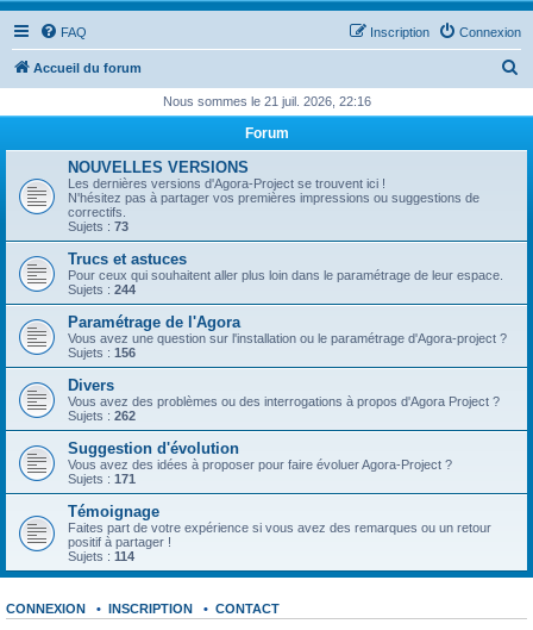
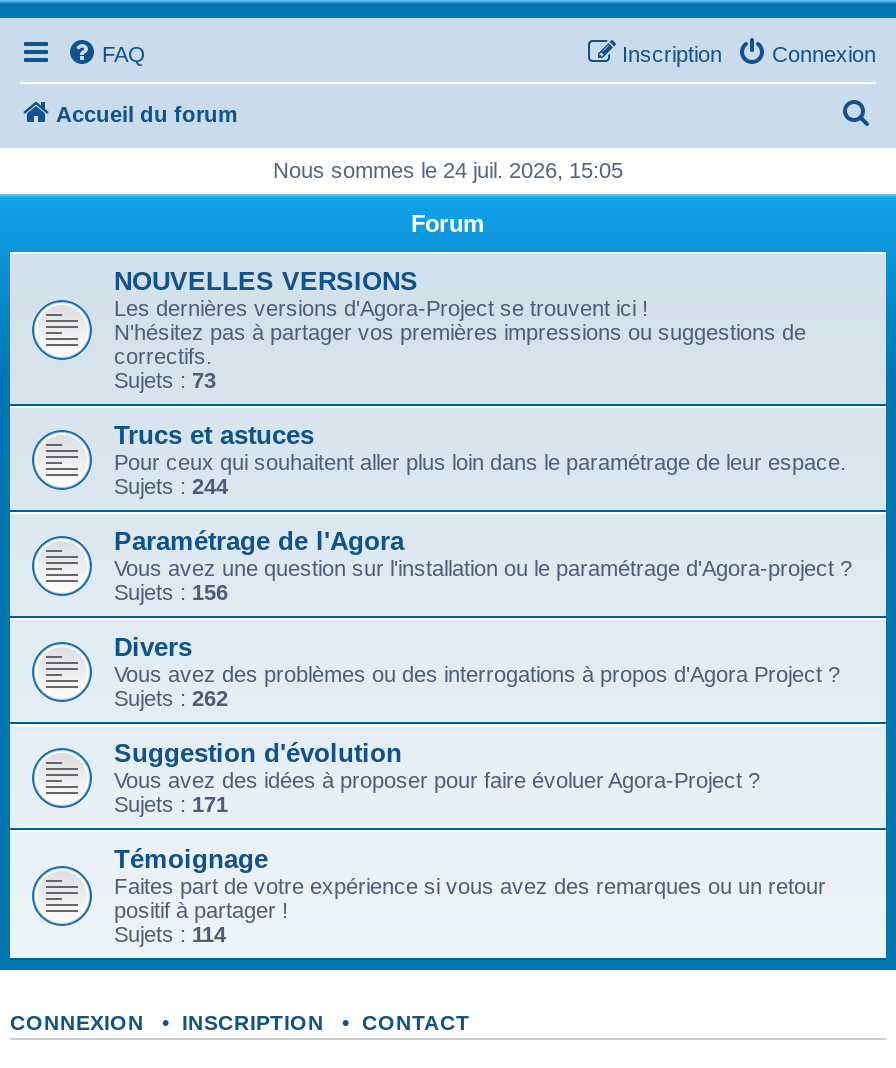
[162,94,371,108] Nous sommes le 21 juil. 2026, 22:16 -> [273,158,623,182] Nous sommes le 24 juil. 2026, 15:05

